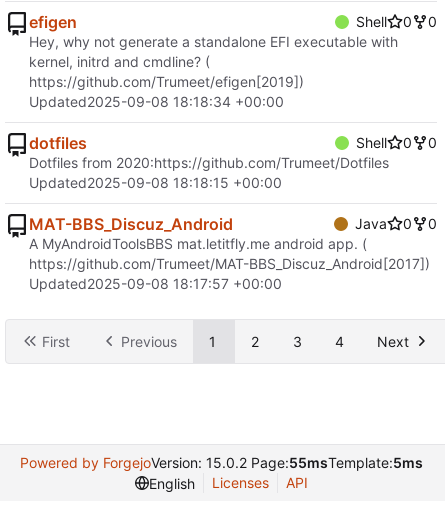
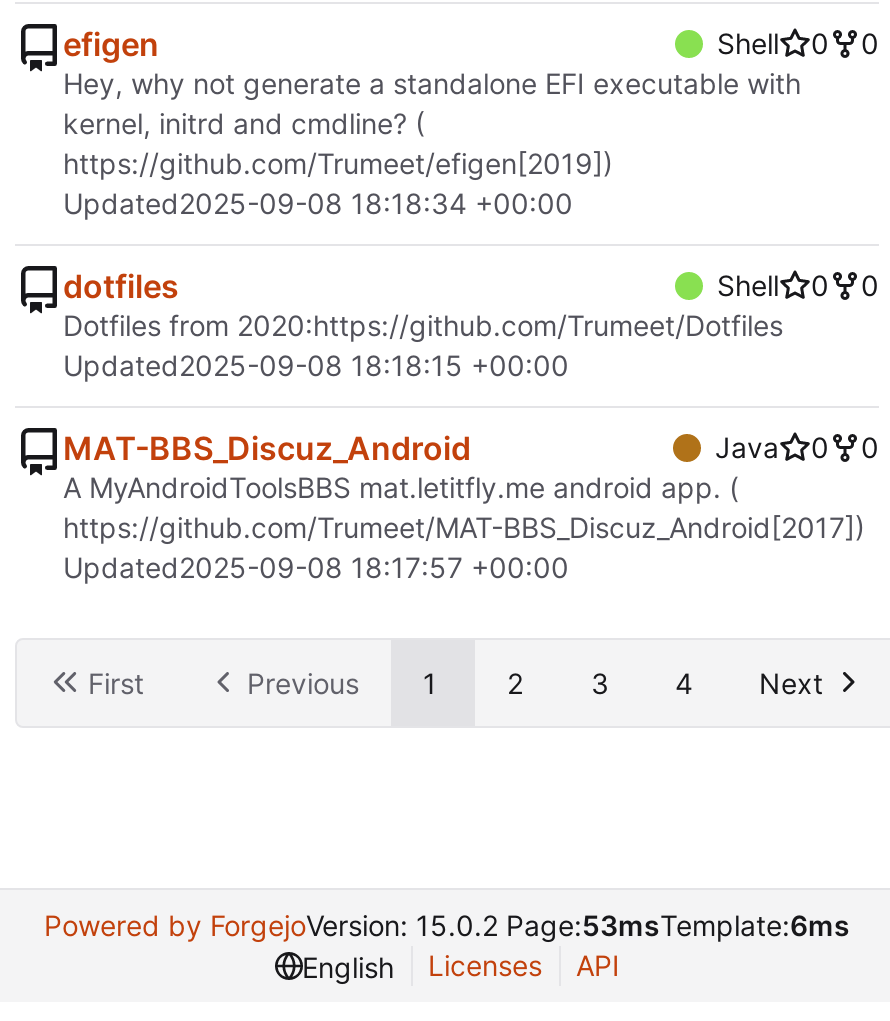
[19,454,422,471] Powered by ForgejoVersion: 15.0.2 Page:55msTemplate:5ms -> [44,908,850,942] Powered by ForgejoVersion: 15.0.2 Page:53msTemplate:6ms

